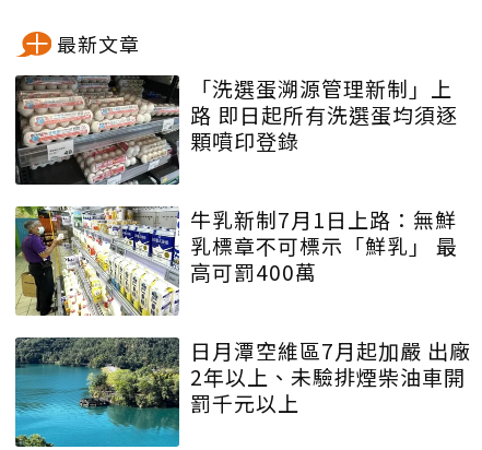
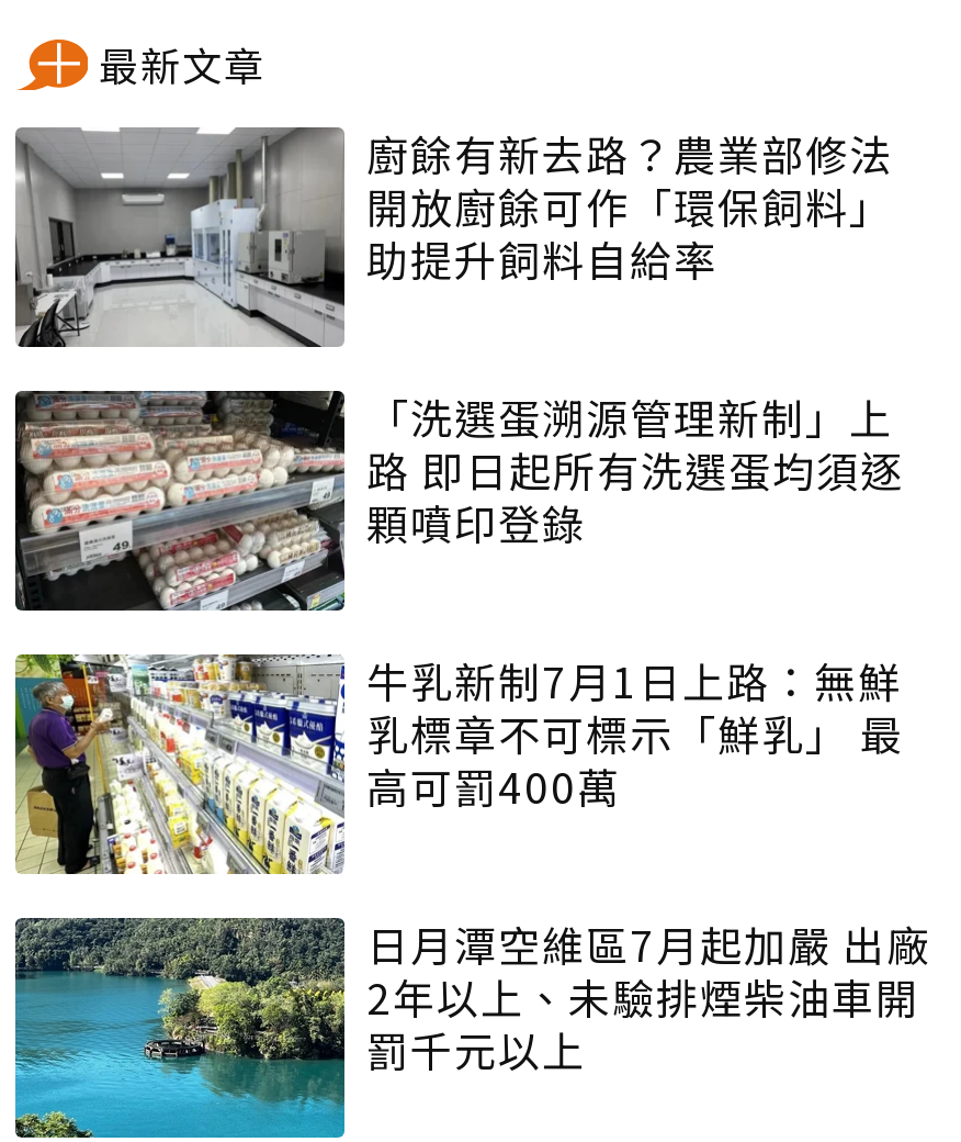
none -> [13,123,893,347] [image] | 廚餘有新去路？農業部修法 | 開放廚餘可作「環保飼料」 | 助提升飼料自給率

